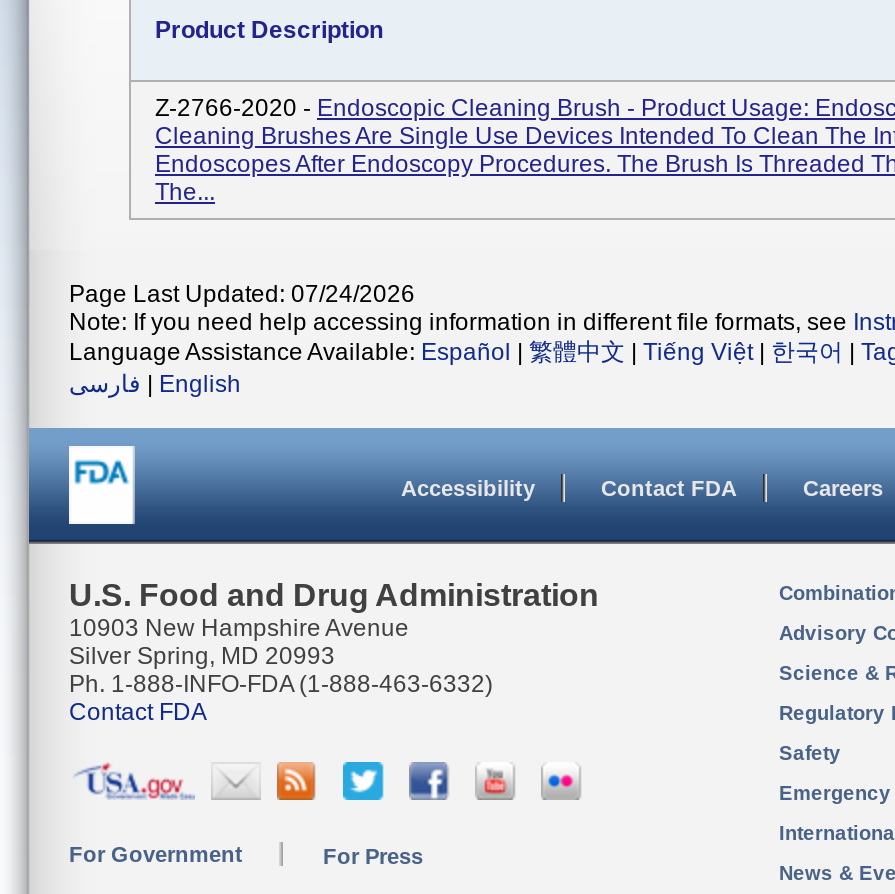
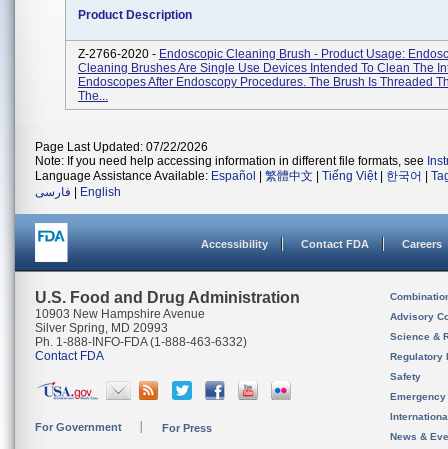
[69,280,415,308] Page Last Updated: 07/24/2026 -> [35,140,208,154] Page Last Updated: 07/22/2026

